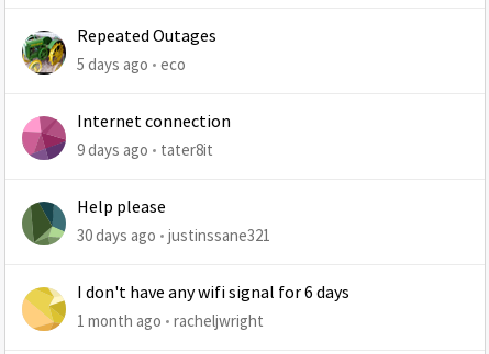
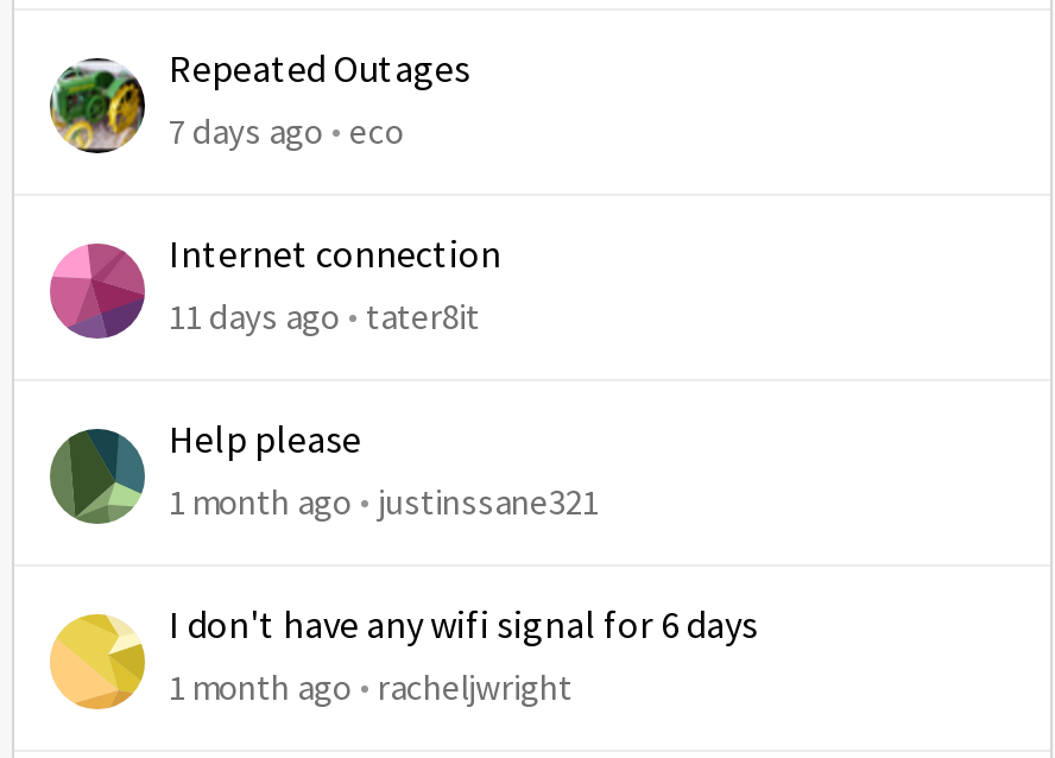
[77,54,186,75] 5 days ago eco -> [169,108,404,153] 7 days ago eco
[77,139,213,160] 9 days ago tater8it -> [169,293,480,339] 11 days ago tater8it
[77,225,270,245] 30 days ago justinssane321 -> [169,479,599,524] 1 month ago justinssane321

